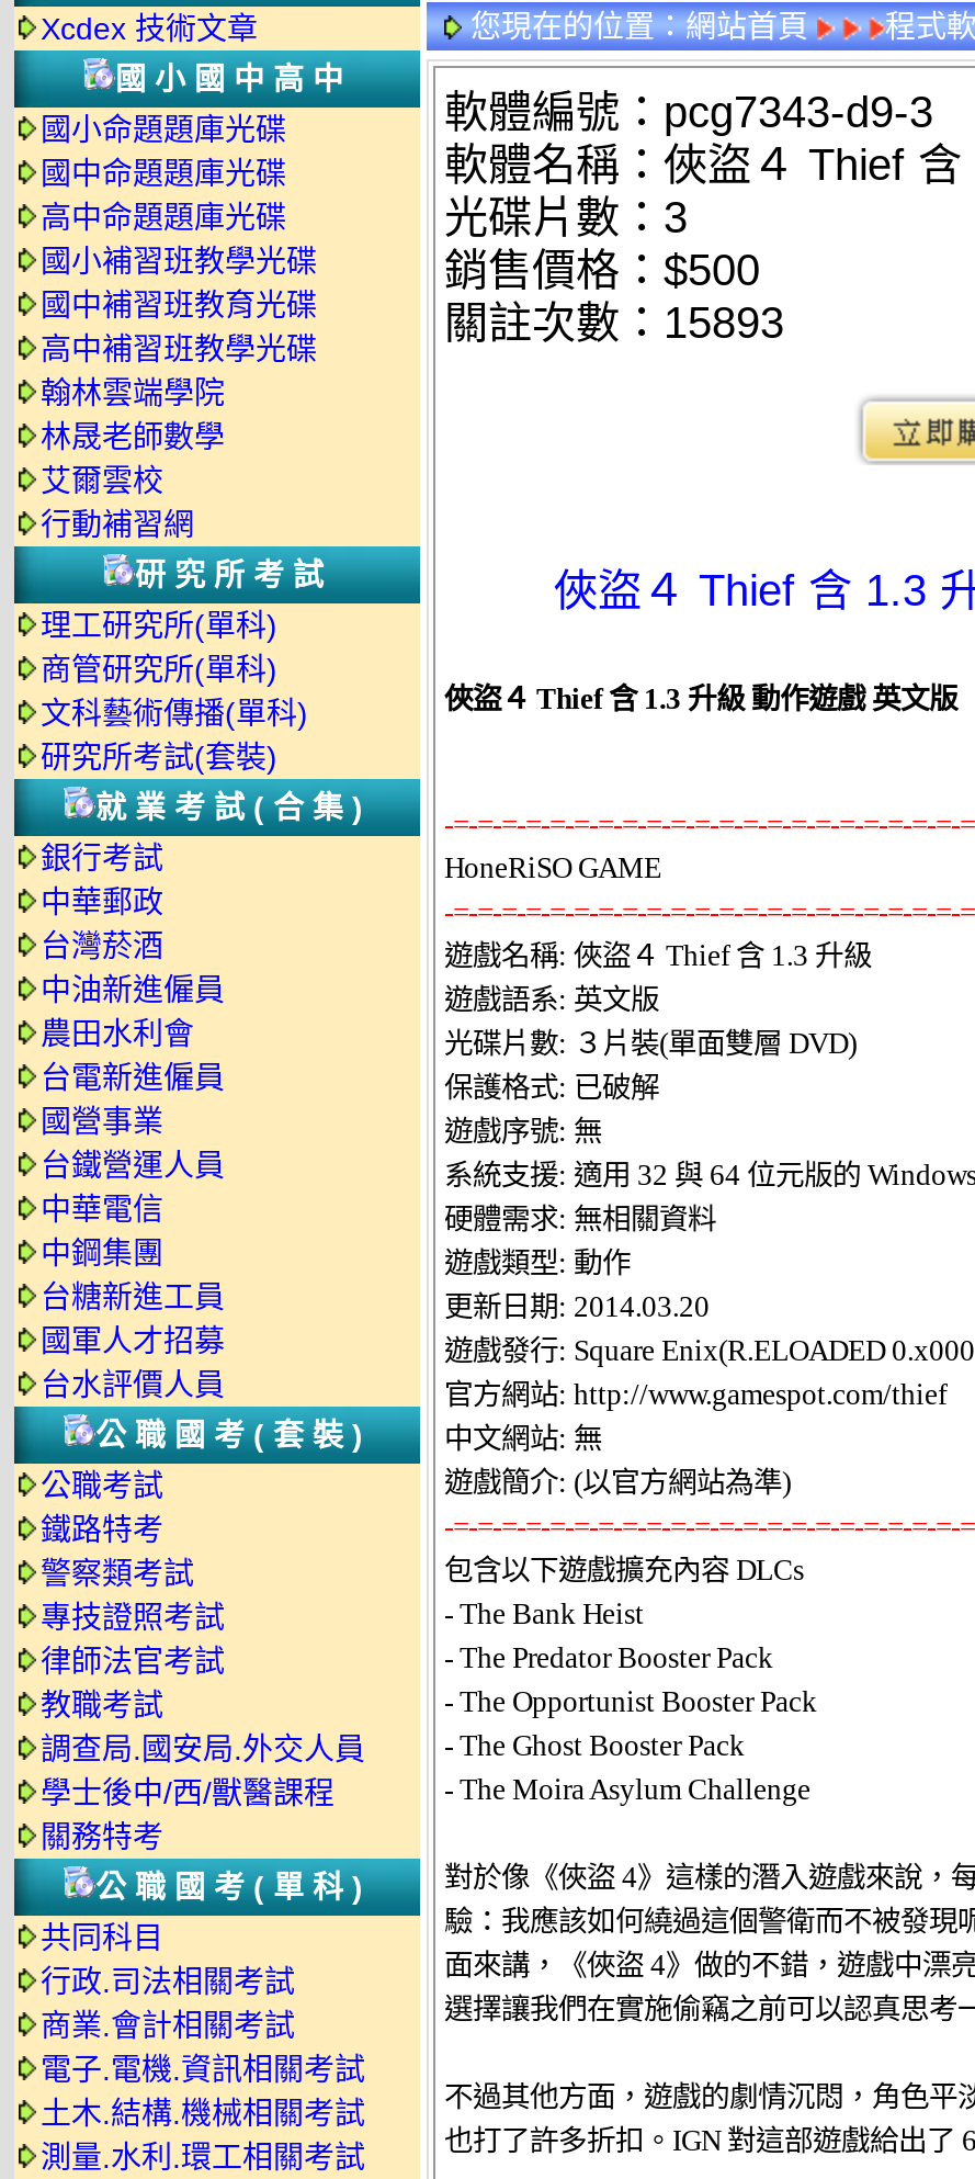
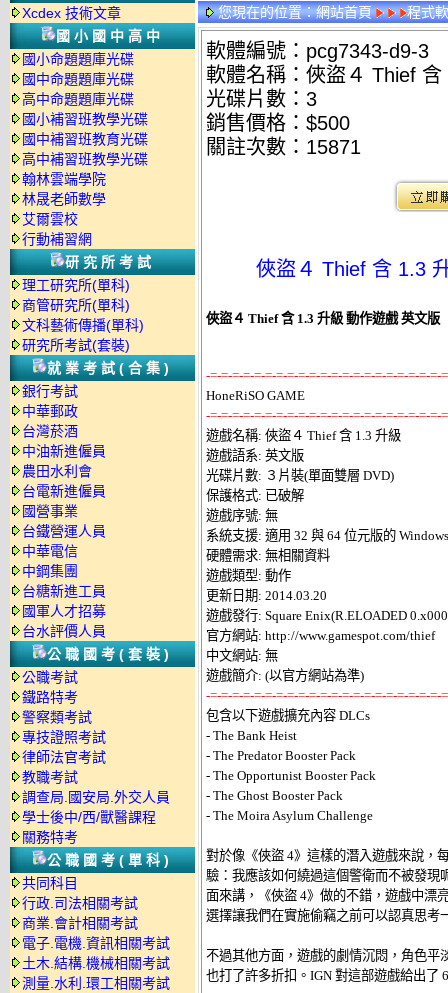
[444,298,784,347] 關註次數：15893 -> [206,136,361,158] 關註次數：15871

